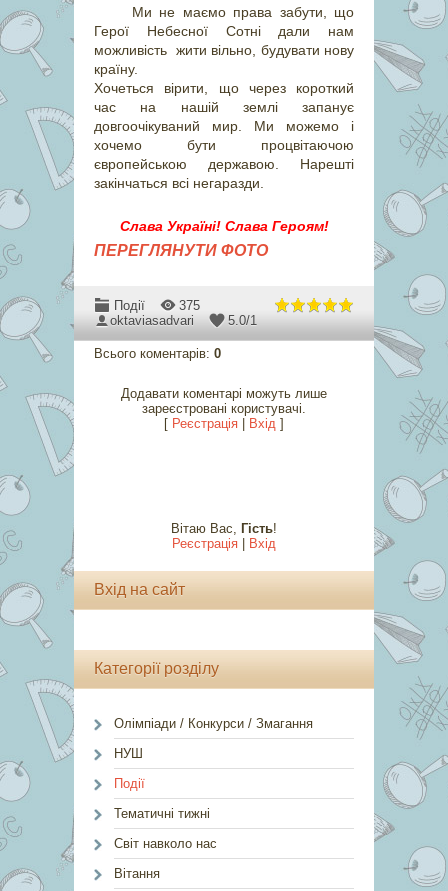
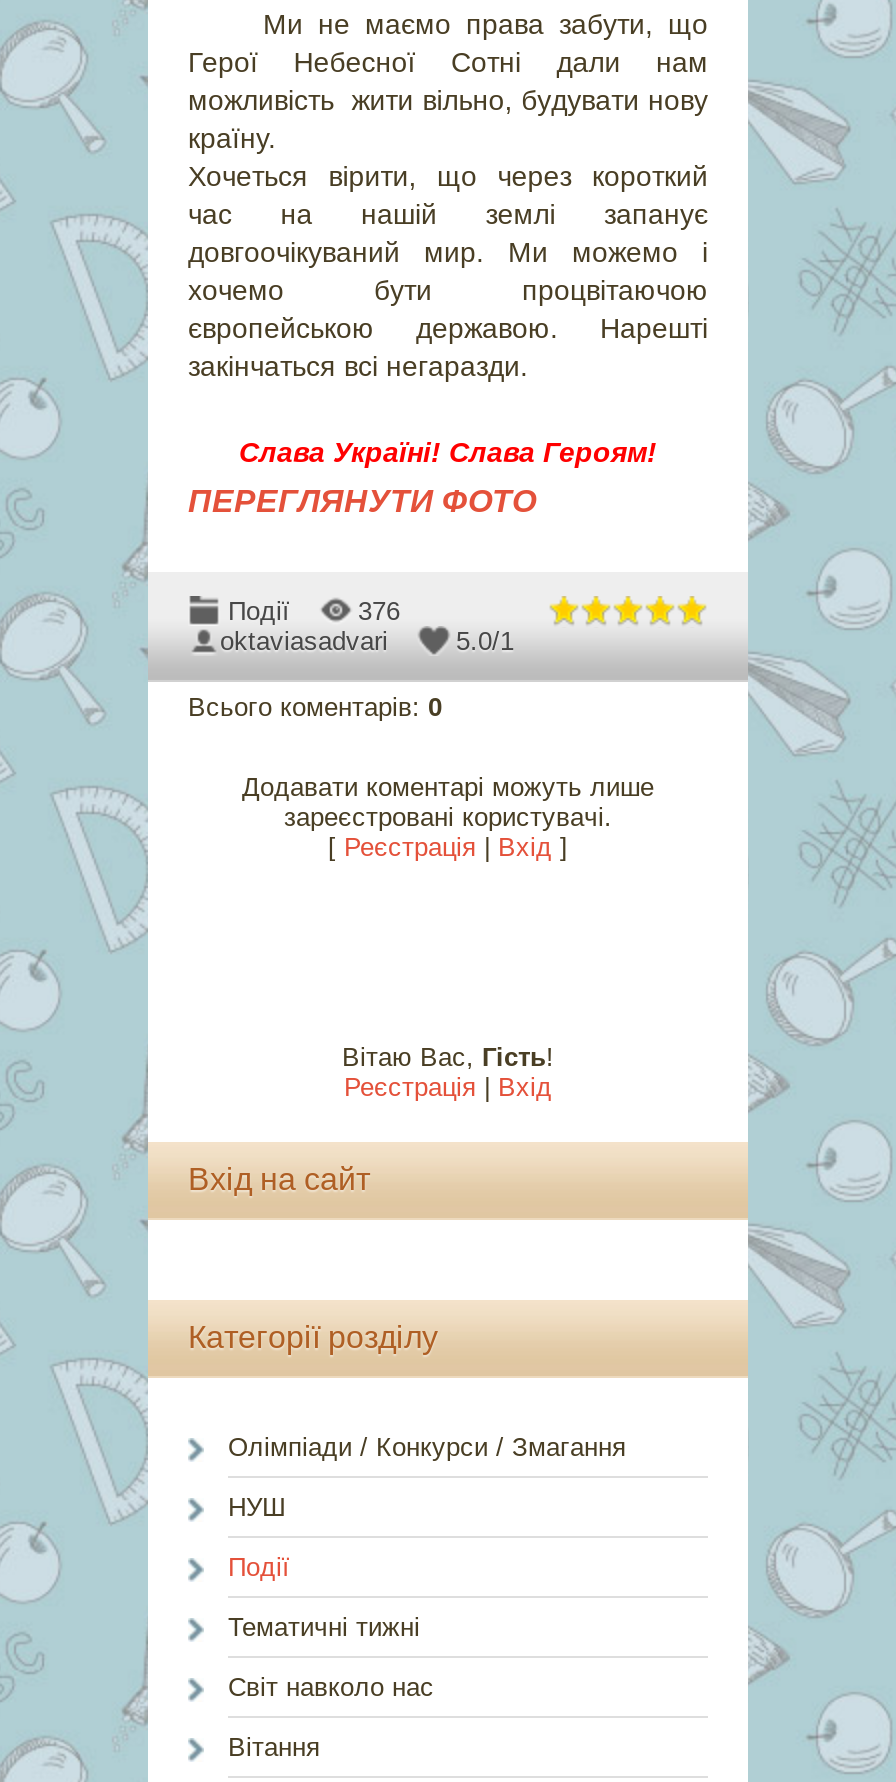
[179,298,200,313] 375 -> [358,596,400,626] 376

